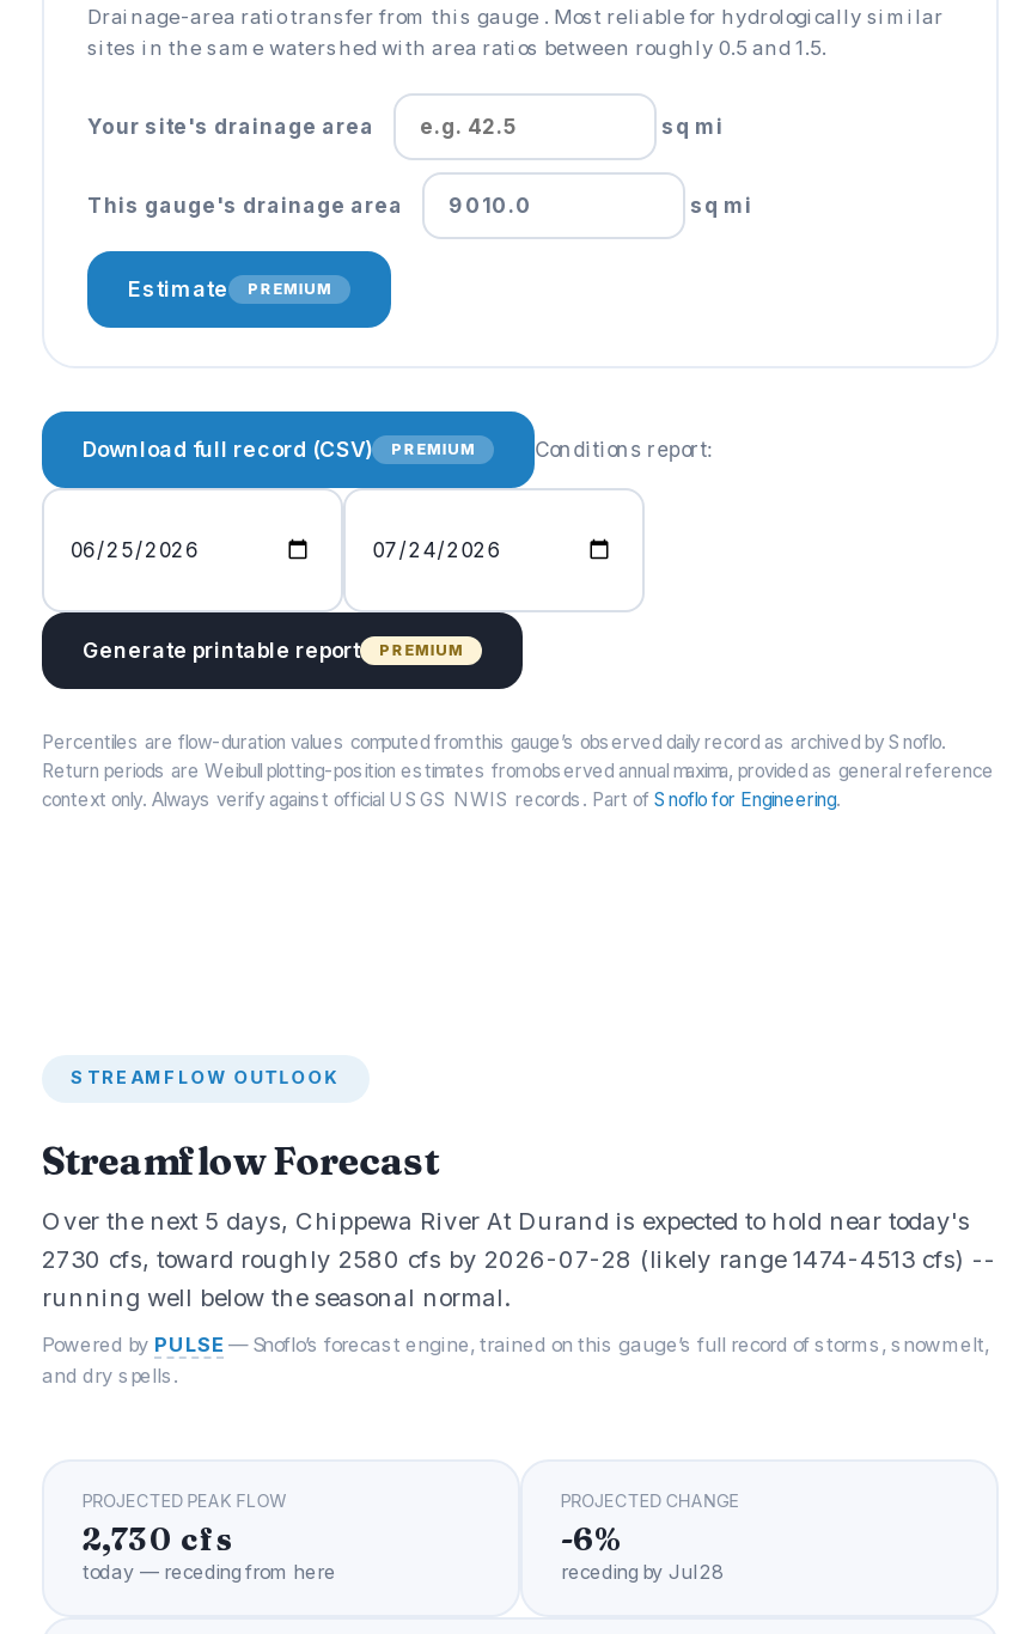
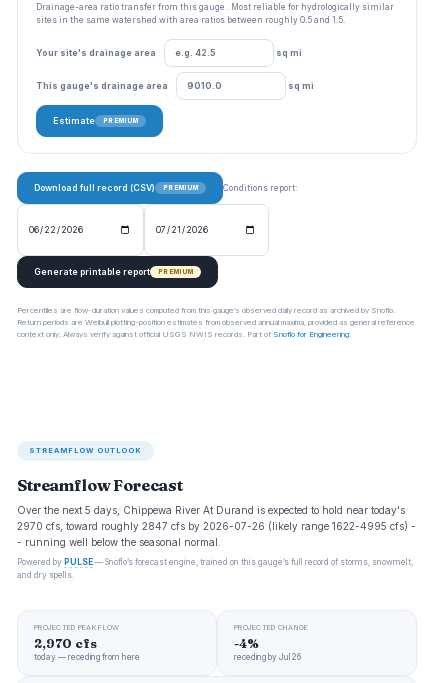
[42,1244,996,1311] 2730 cfs, toward roughly 2580 cfs by 2026-07-28 (likely range 1474-4513 cfs) -- | running well below the seasonal normal. -> [17,520,416,548] 2970 cfs, toward roughly 2847 cfs by 2026-07-26 (likely range 1622-4995 cfs) - | - running well below the seasonal normal.
[83,1519,233,1557] 2,730 cfs -> [34,635,97,651] 2,970 cfs
[561,1519,623,1557] -6% -> [234,635,259,651] -4%
[561,1560,721,1584] receding by Jul 28 -> [234,652,301,662] receding by Jul 26

